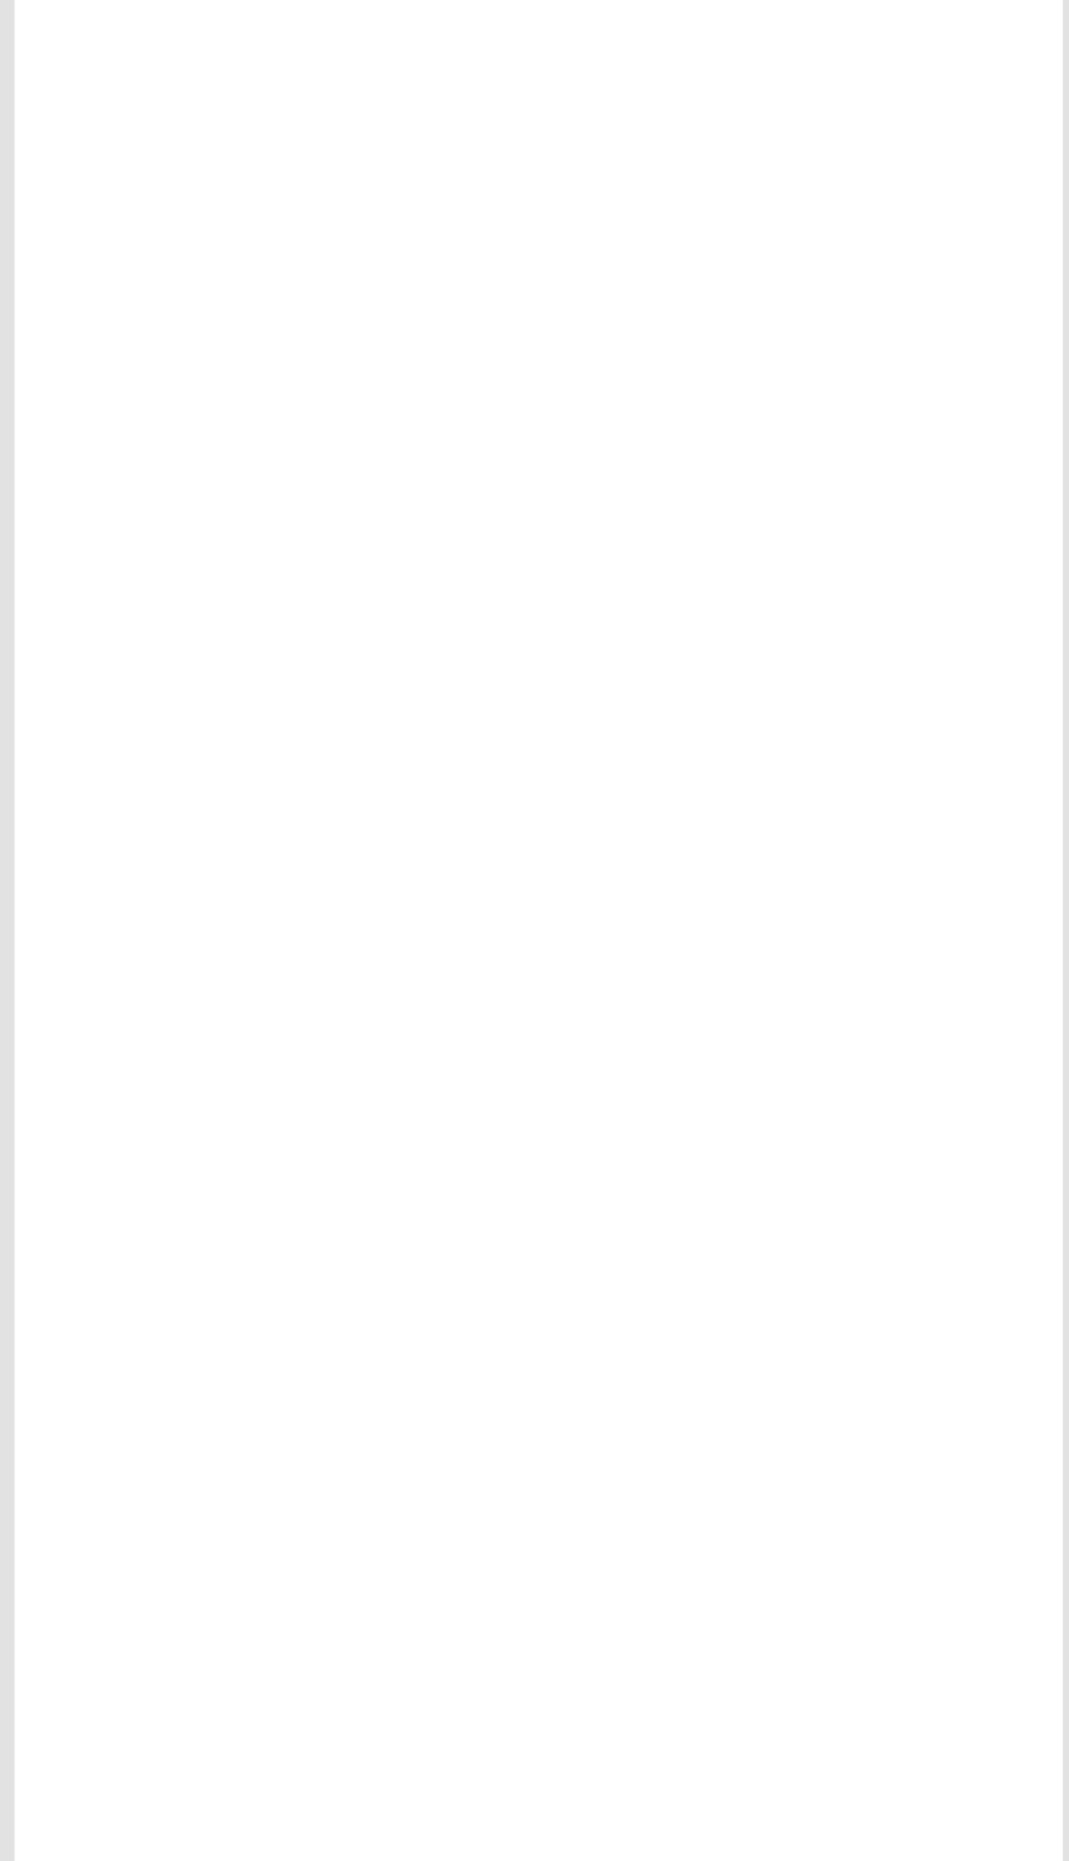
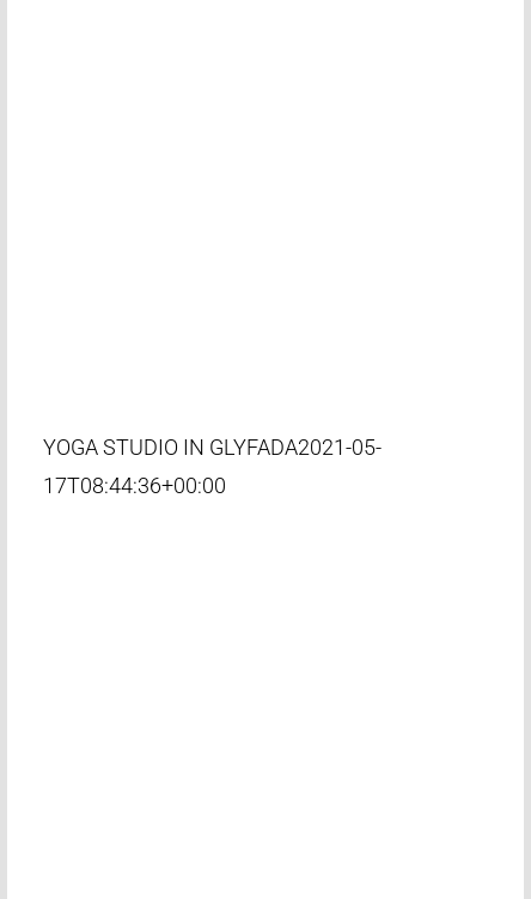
none -> [43,435,382,498] YOGA STUDIO IN GLYFADA2021-05- | 17T08:44:36+00:00

